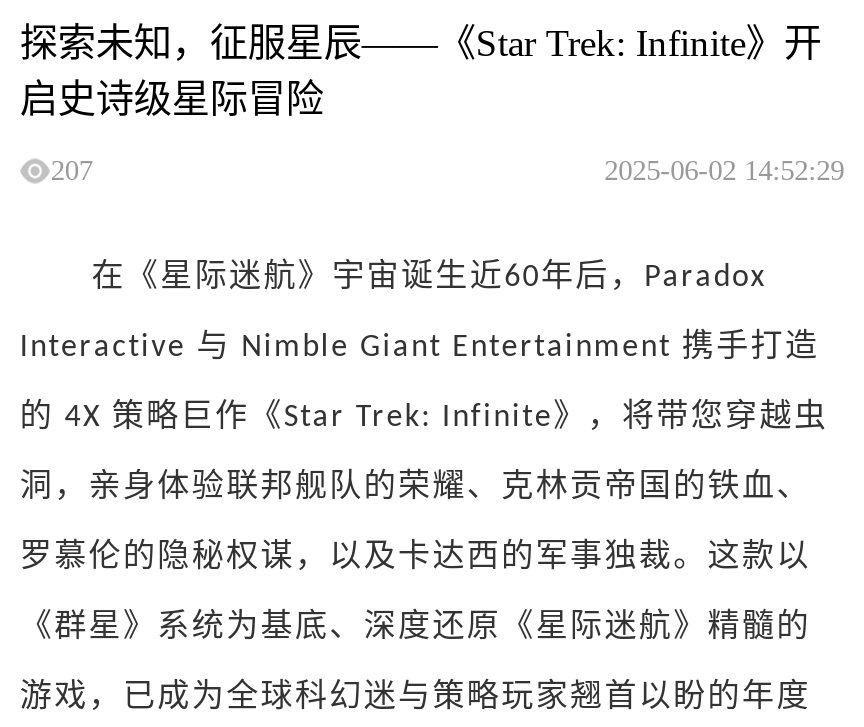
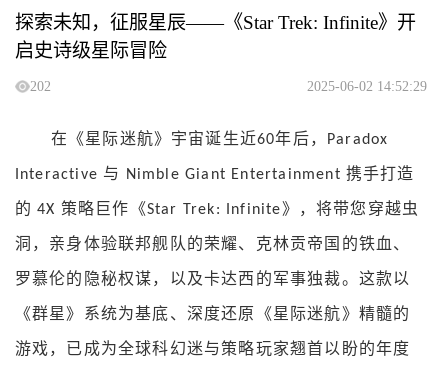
[51,154,93,186] 207 -> [30,78,51,94] 202

